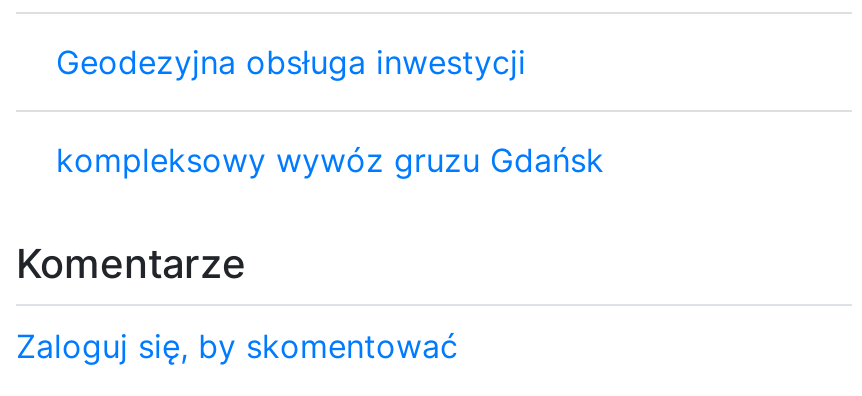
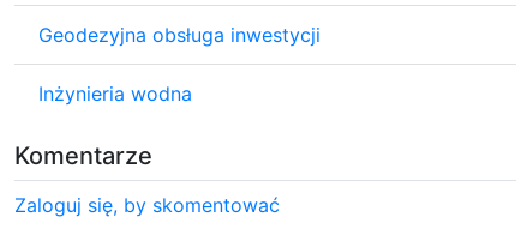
[56,139,604,179] kompleksowy wywóz gruzu Gdańsk -> [38,81,192,105] Inżynieria wodna

